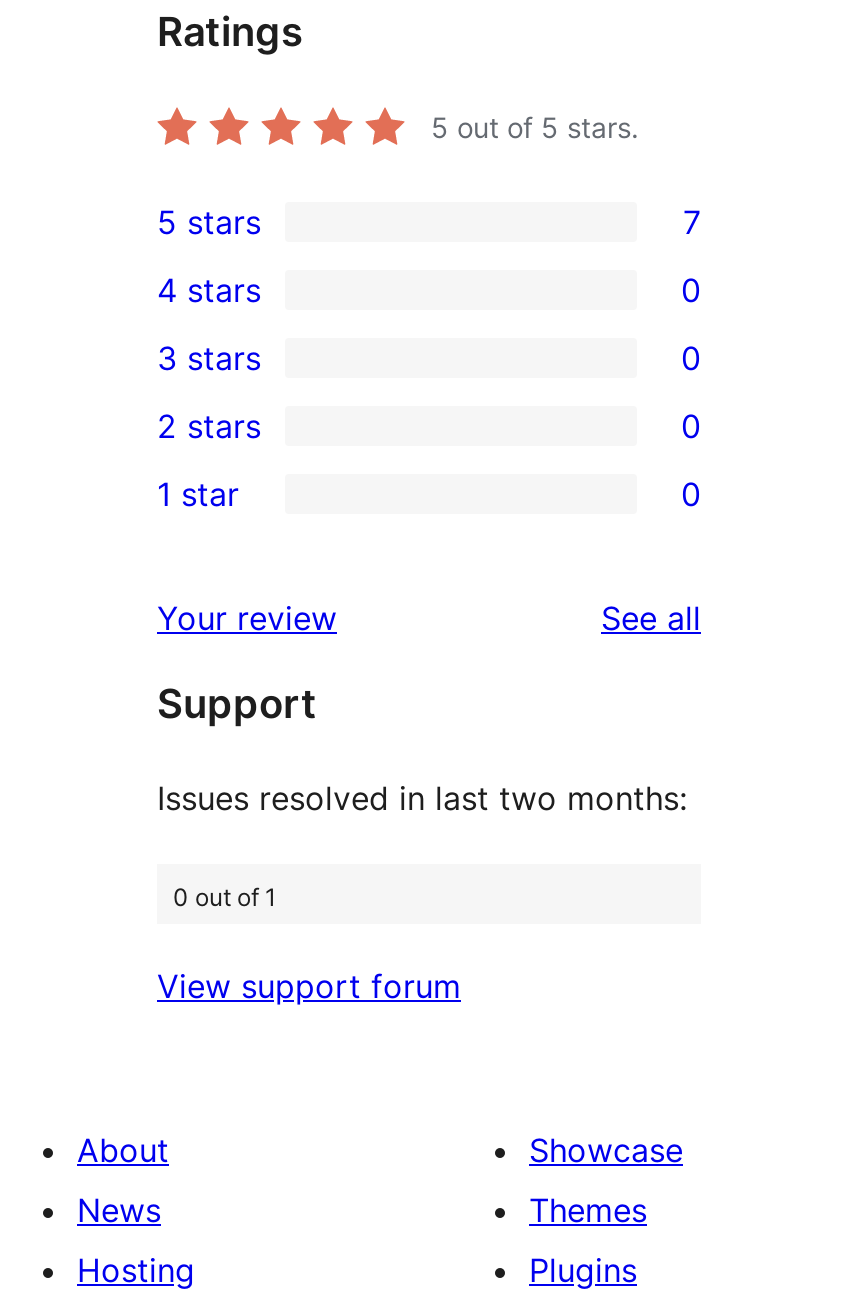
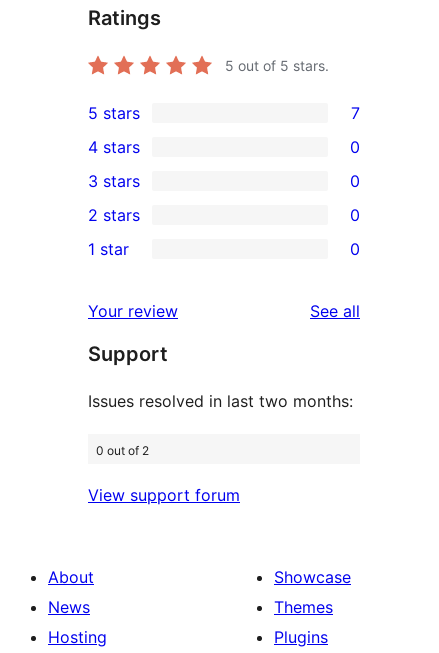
[173,883,277,913] 0 out of 1 -> [96,443,149,458] 0 out of 2

